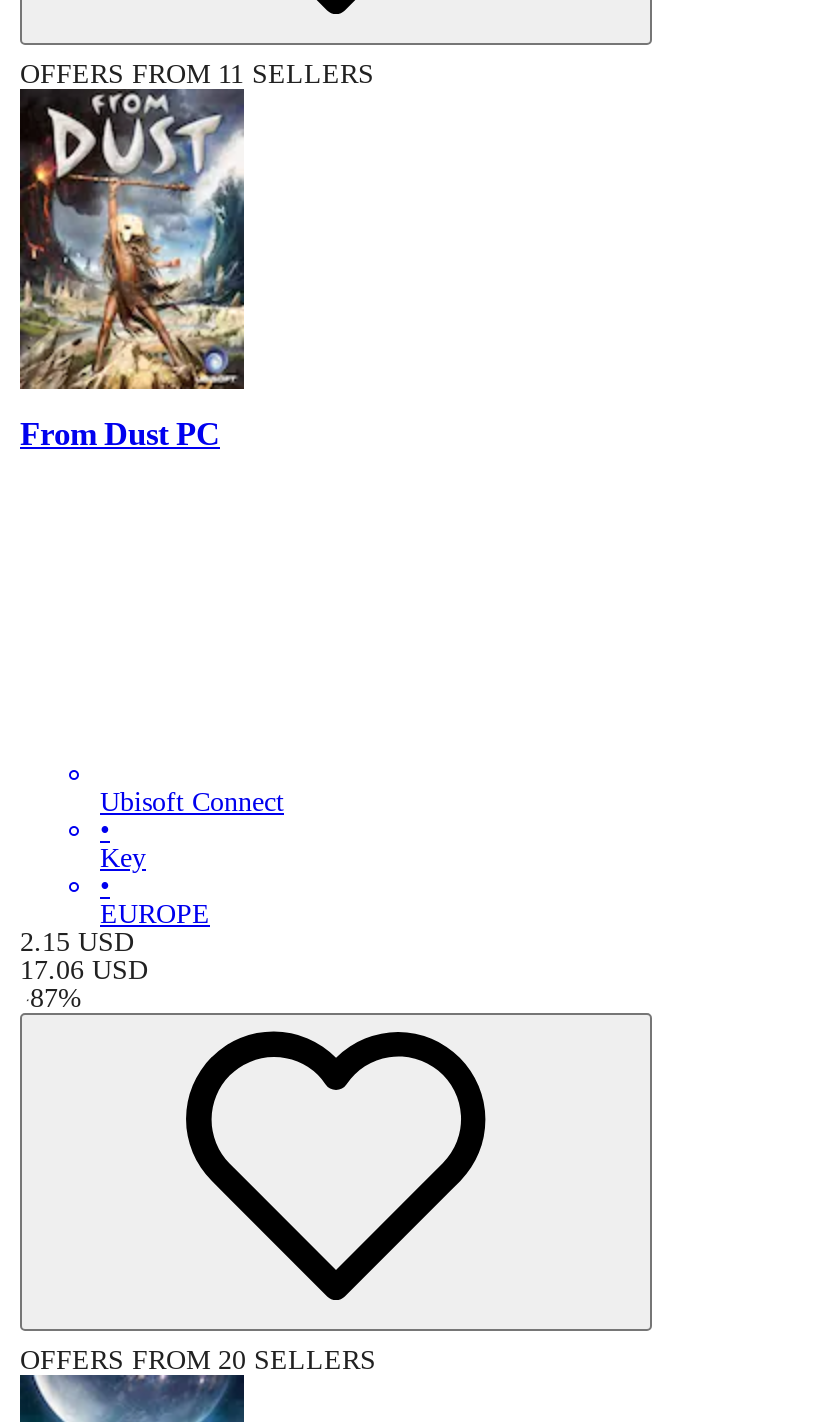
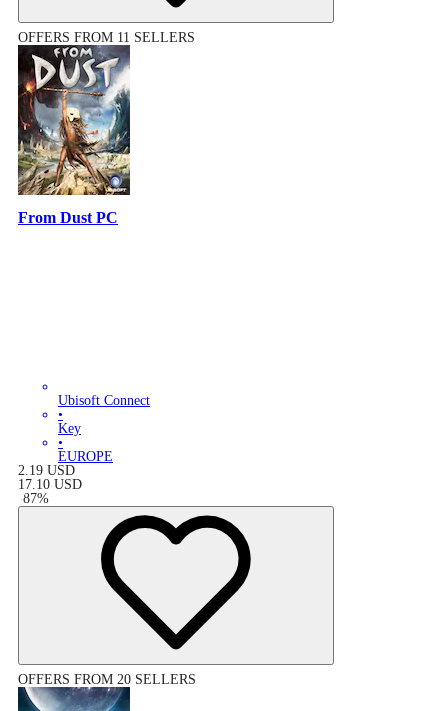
[20,927,134,957] 2.15 USD -> [18,463,75,478] 2.19 USD
[20,955,148,985] 17.06 USD -> [18,477,82,492] 17.10 USD

